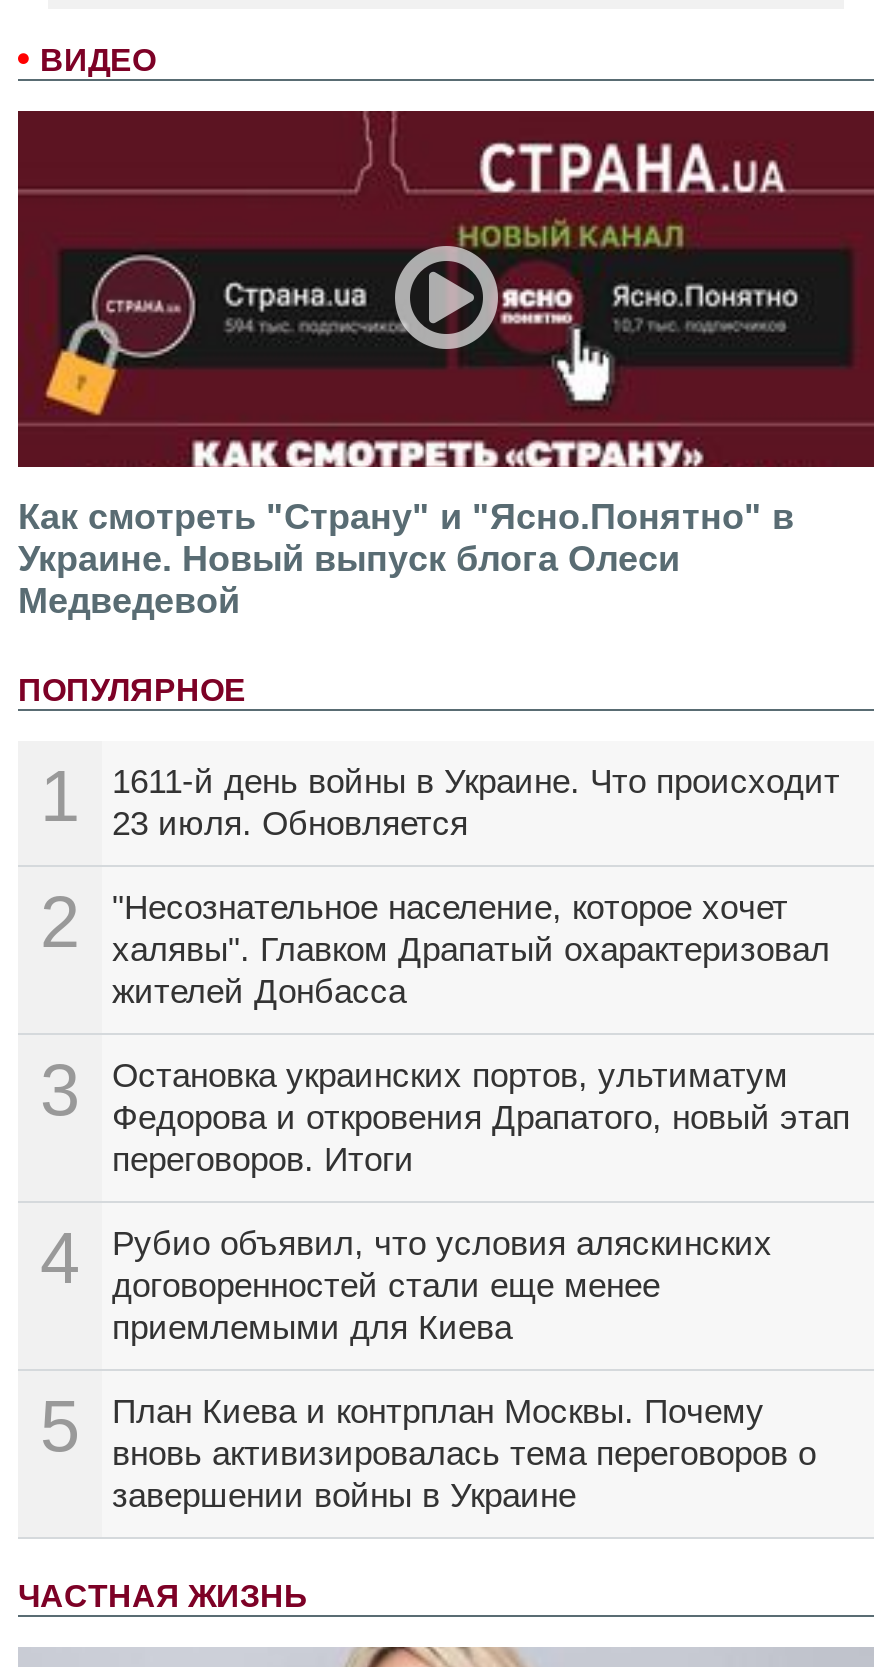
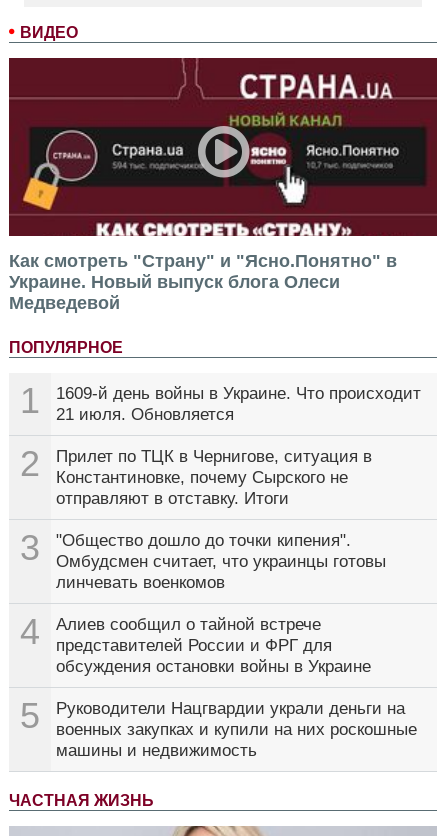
[112,762,840,800] 1611-й день войны в Украине. Что происходит -> [56,384,421,403] 1609-й день войны в Украине. Что происходит
[112,804,468,842] 23 июля. Обновляется -> [56,405,234,424] 21 июля. Обновляется
[112,888,830,1010] "Несознательное население, которое хочет | халявы". Главком Драпатый охарактеризовал | жителей Донбасса -> [56,447,372,508] Прилет по ТЦК в Чернигове, ситуация в | Константиновке, почему Сырского не | отправляют в отставку. Итоги
[112,1056,850,1178] Остановка украинских портов, ультиматум | Федорова и откровения Драпатого, новый этап | переговоров. Итоги -> [56,531,386,592] "Общество дошло до точки кипения". | Омбудсмен считает, что украинцы готовы | линчевать военкомов
[112,1224,772,1346] Рубио объявил, что условия аляскинских | договоренностей стали еще менее | приемлемыми для Киева -> [56,615,371,676] Алиев сообщил о тайной встрече | представителей России и ФРГ для | обсуждения остановки войны в Украине
[112,1392,816,1514] План Киева и контрплан Москвы. Почему | вновь активизировалась тема переговоров о | завершении войны в Украине -> [56,699,417,760] Руководители Нацгвардии украли деньги на | военных закупках и купили на них роскошные | машины и недвижимость

